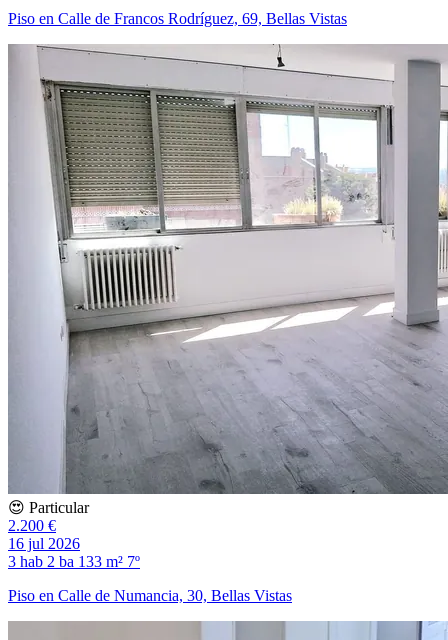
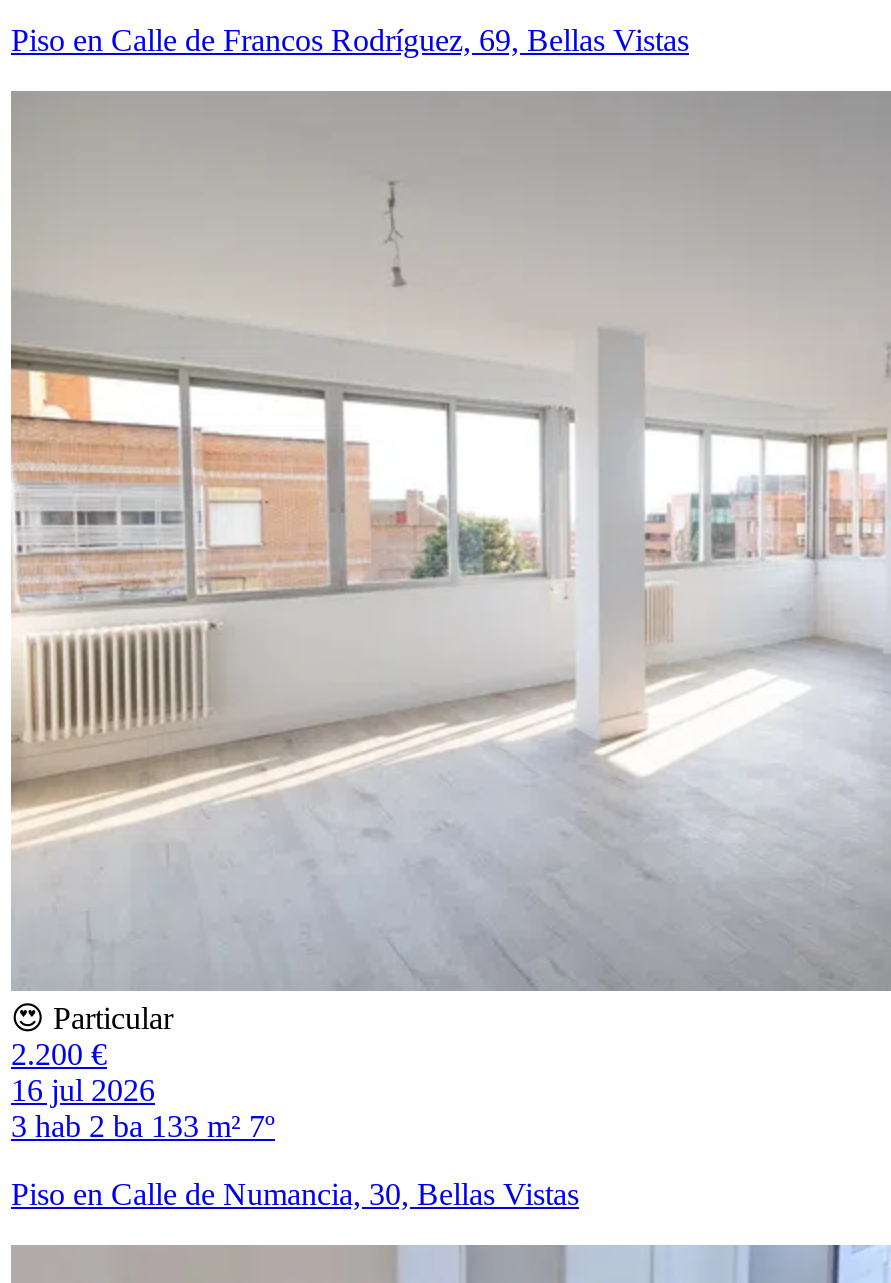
[7,44,445,494] [image] -> [9,91,885,993] [image]

